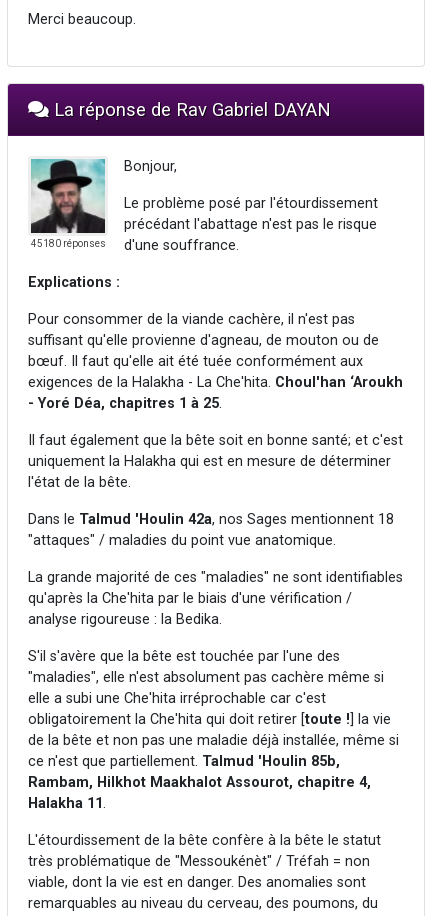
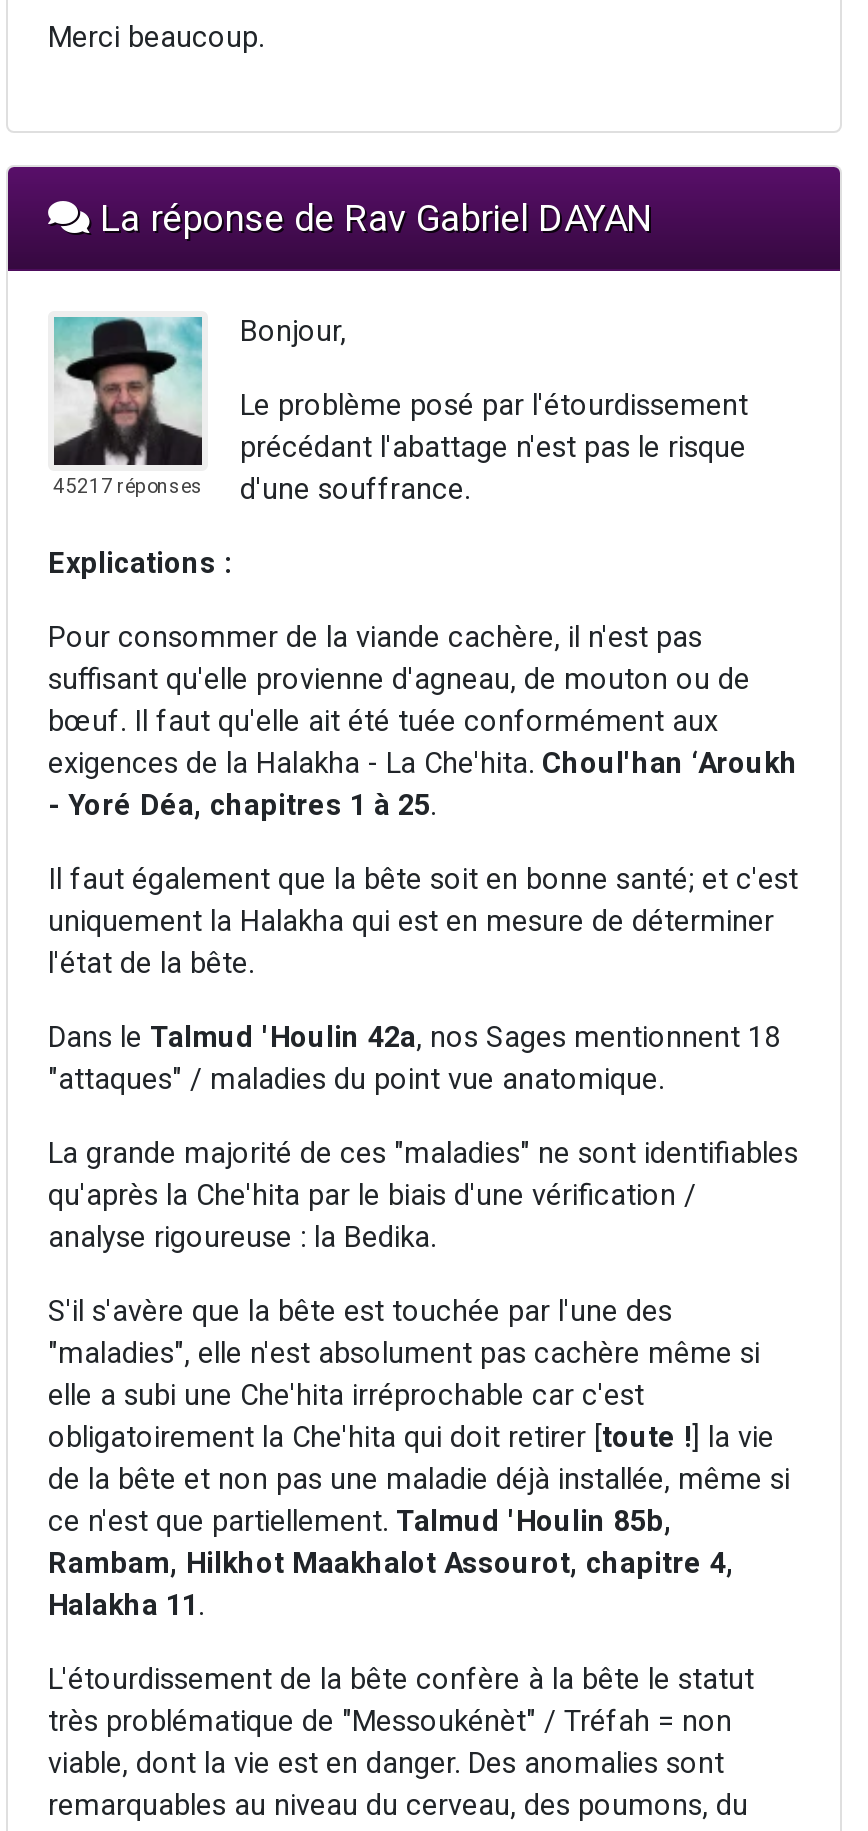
[30,237,239,254] 45180 réponses d'une souffrance. -> [53,474,470,508] 45217 réponses d'une souffrance.

